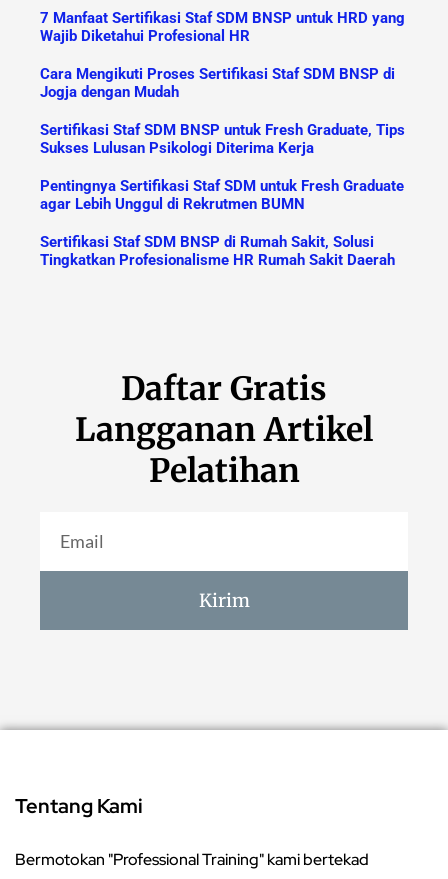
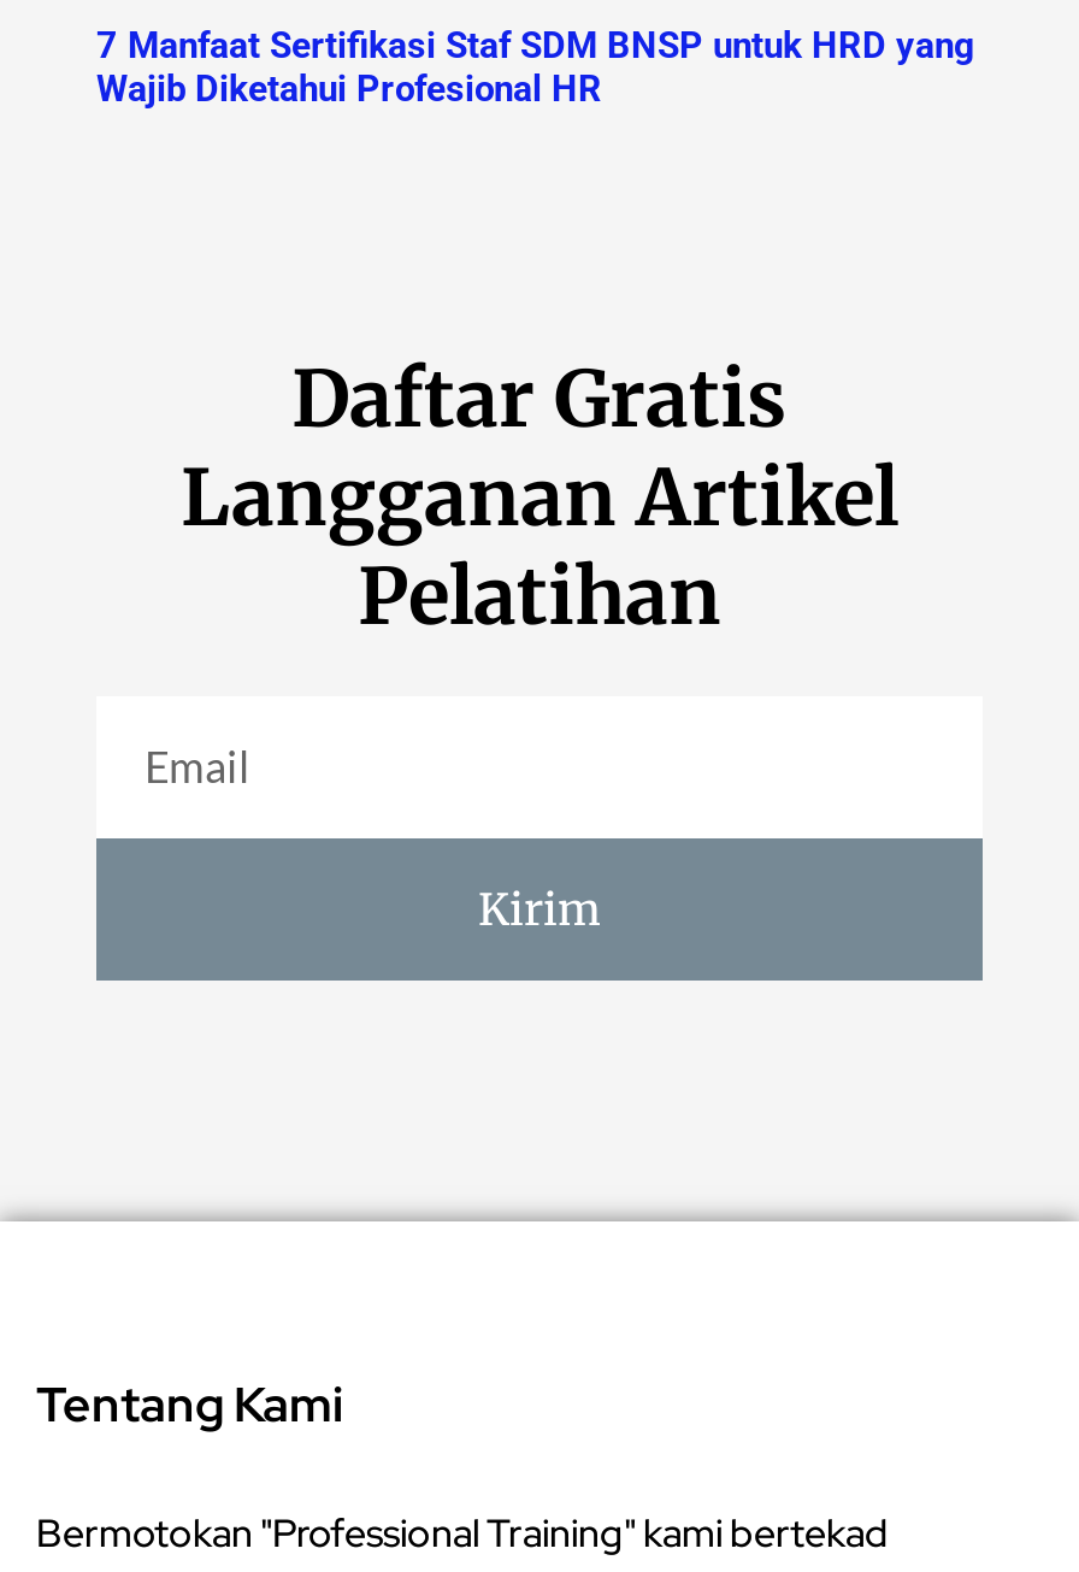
[40,65,405,269] Cara Mengikuti Proses Sertifikasi Staf SDM BNSP di | Jogja dengan Mudah | Sertifikasi Staf SDM BNSP untuk Fresh Graduate, Tips | Sukses Lulusan Psikologi Diterima Kerja | Pentingnya Sertifikasi Staf SDM untuk Fresh Graduate | agar Lebih Unggul di Rekrutmen BUMN | Sertifikasi Staf SDM BNSP di Rumah Sakit, Solusi | Tingkatkan Profesionalisme HR Rumah Sakit Daerah -> none

